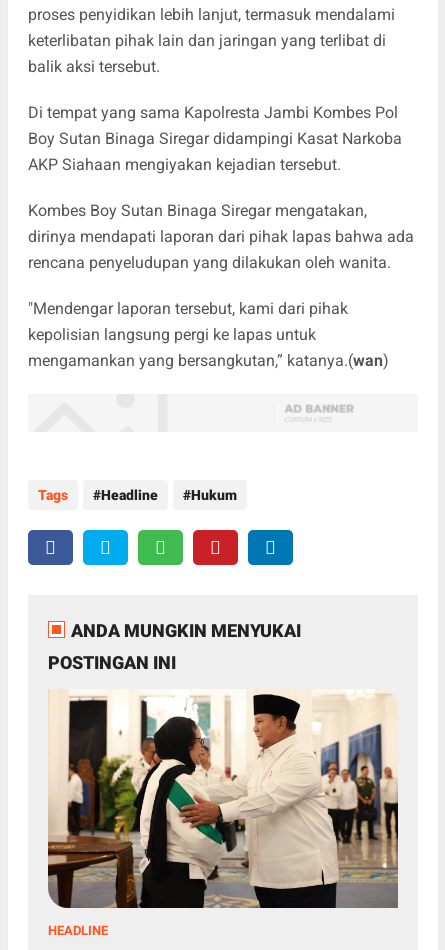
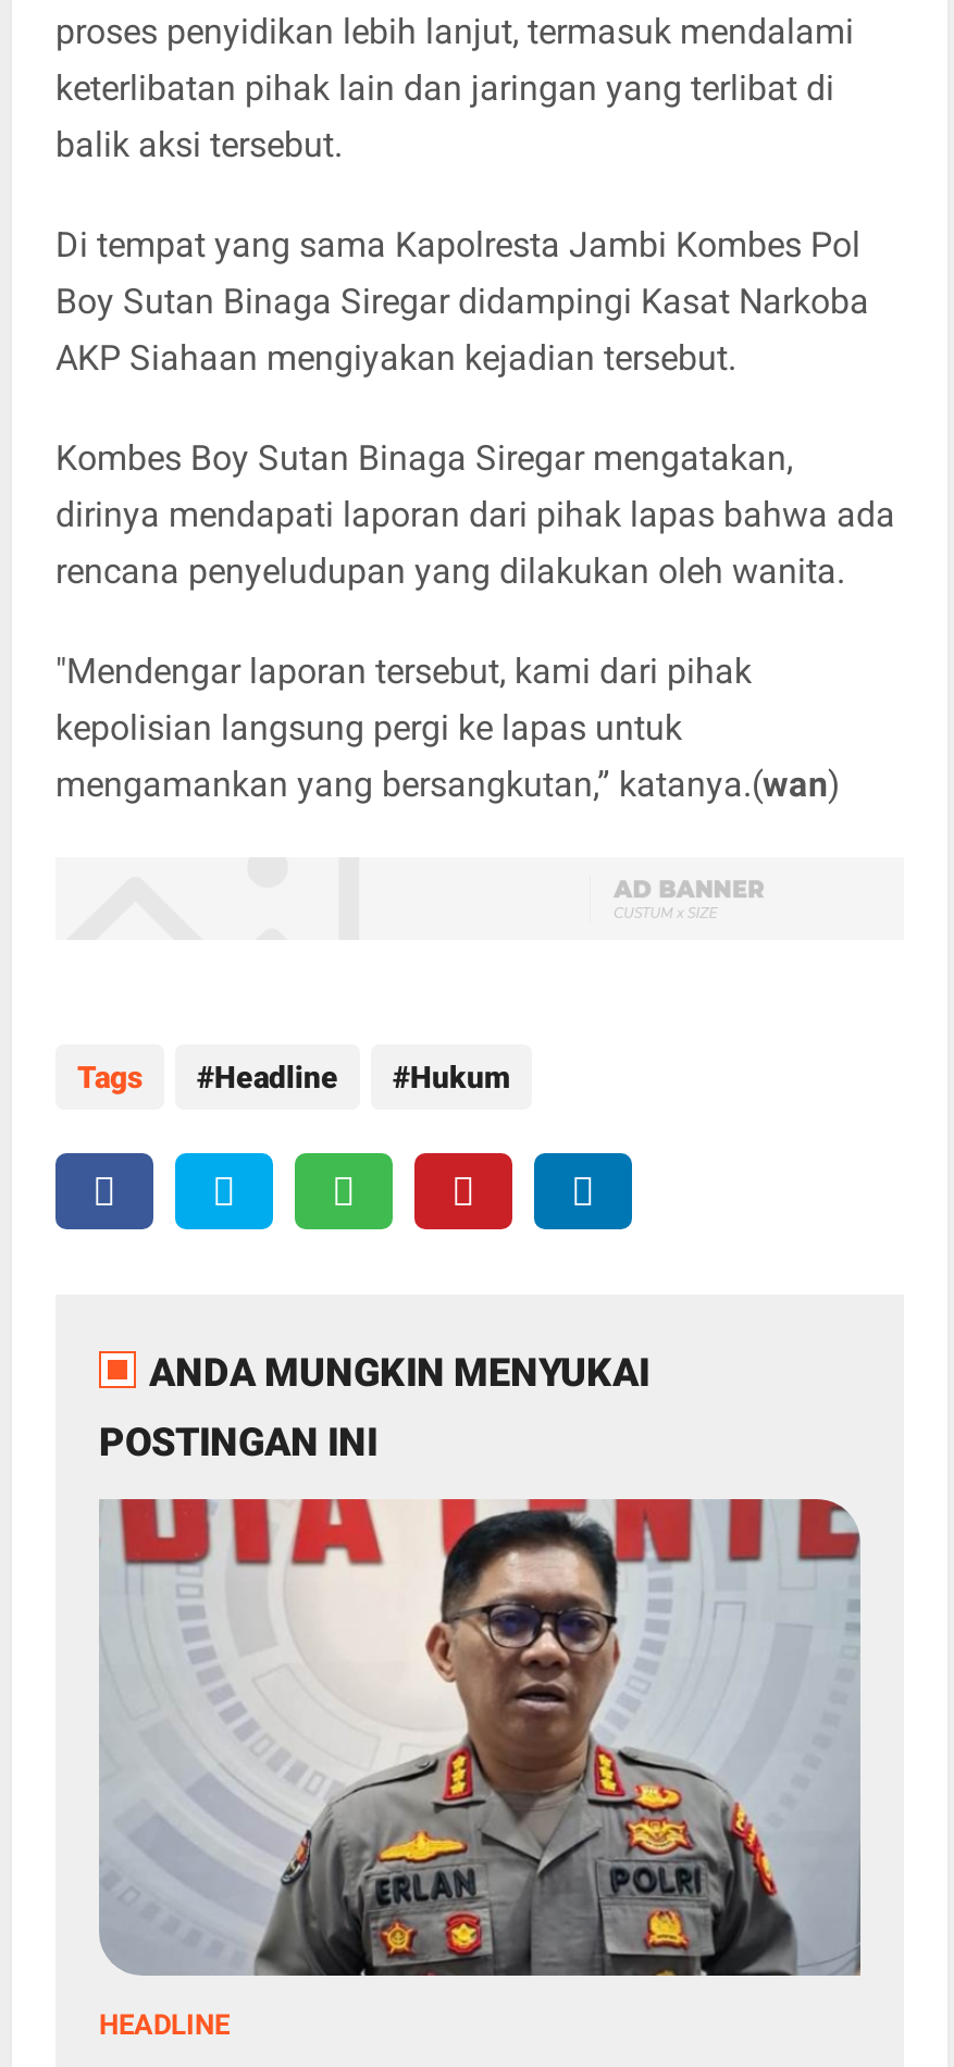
[47,689,399,909] [image] -> [99,1497,863,1978] [image]

